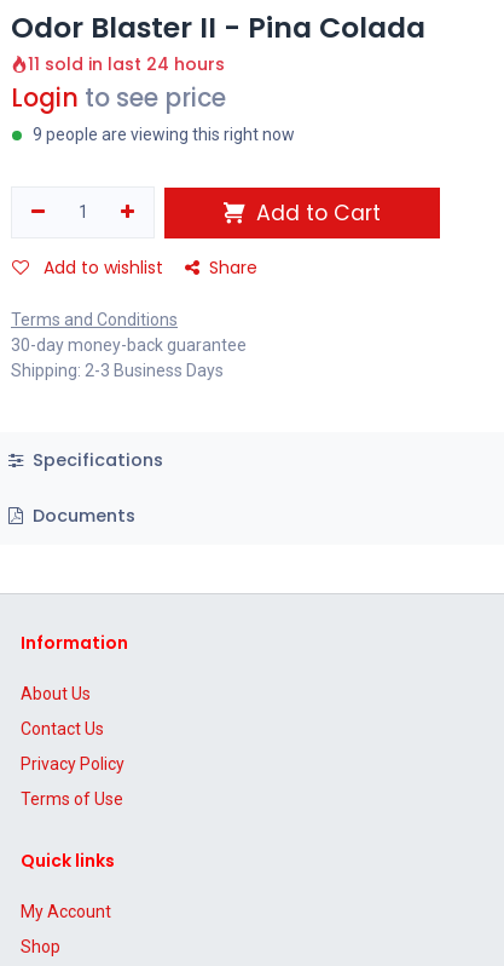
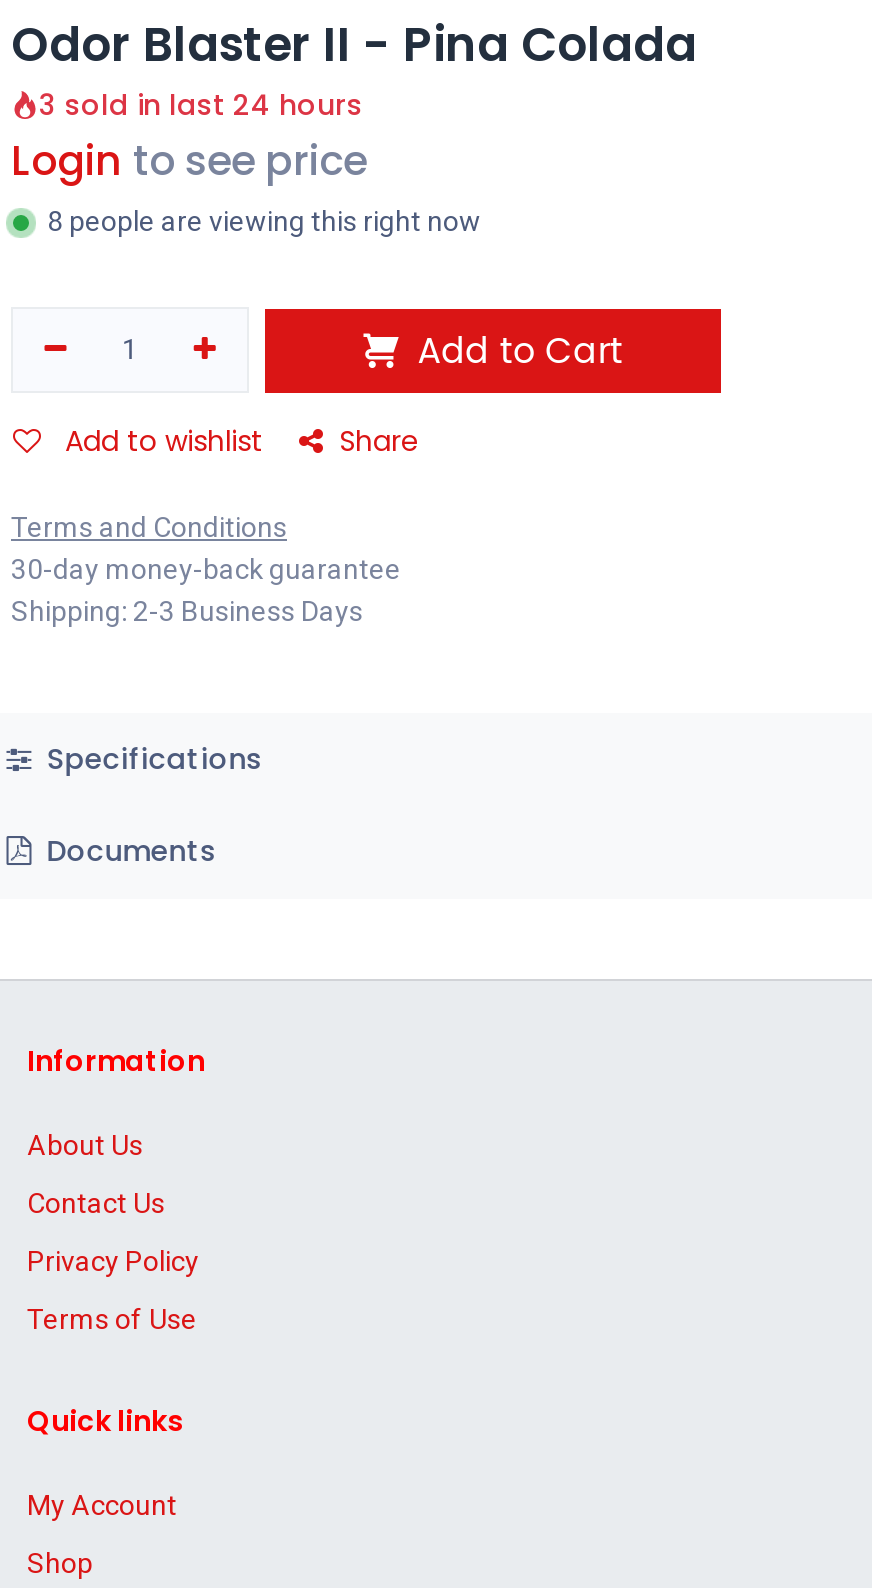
[28,52,225,76] 11 sold in last 24 hours -> [39,85,363,125] 3 sold in last 24 hours
[33,125,295,144] 9 people are viewing this right now -> [47,205,481,237] 8 people are viewing this right now

